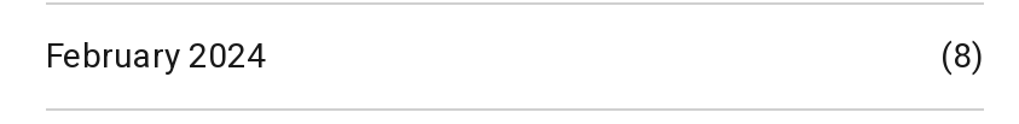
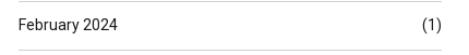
[933,37,984,75] (8) -> [419,16,442,34] (1)

